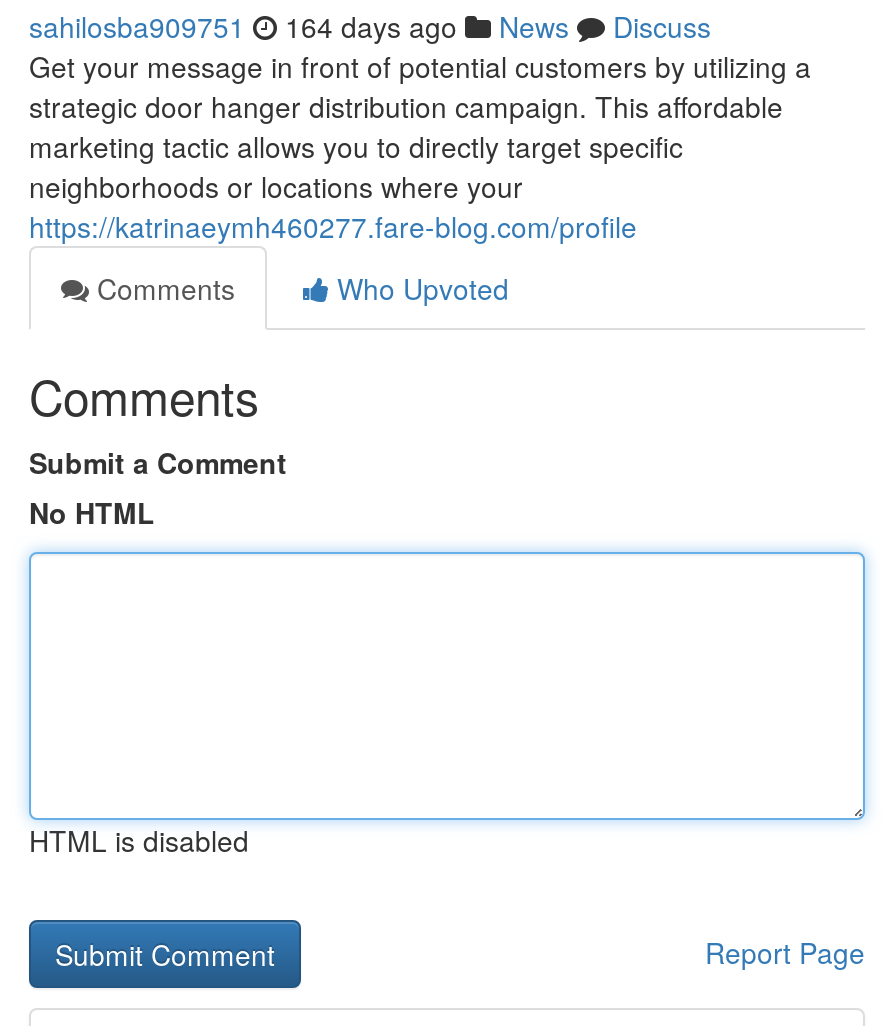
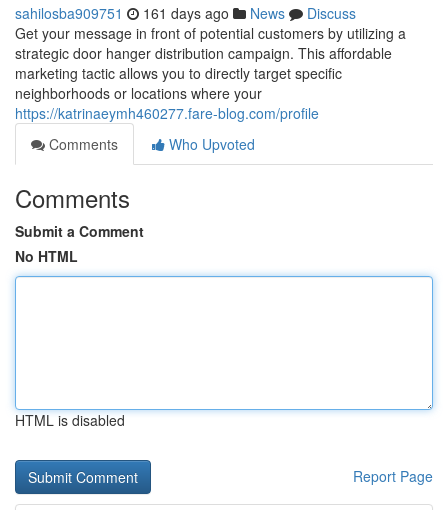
[29,6,711,46] sahilosba909751 164 days ago News Discuss -> [15,3,356,23] sahilosba909751 161 days ago News Discuss

